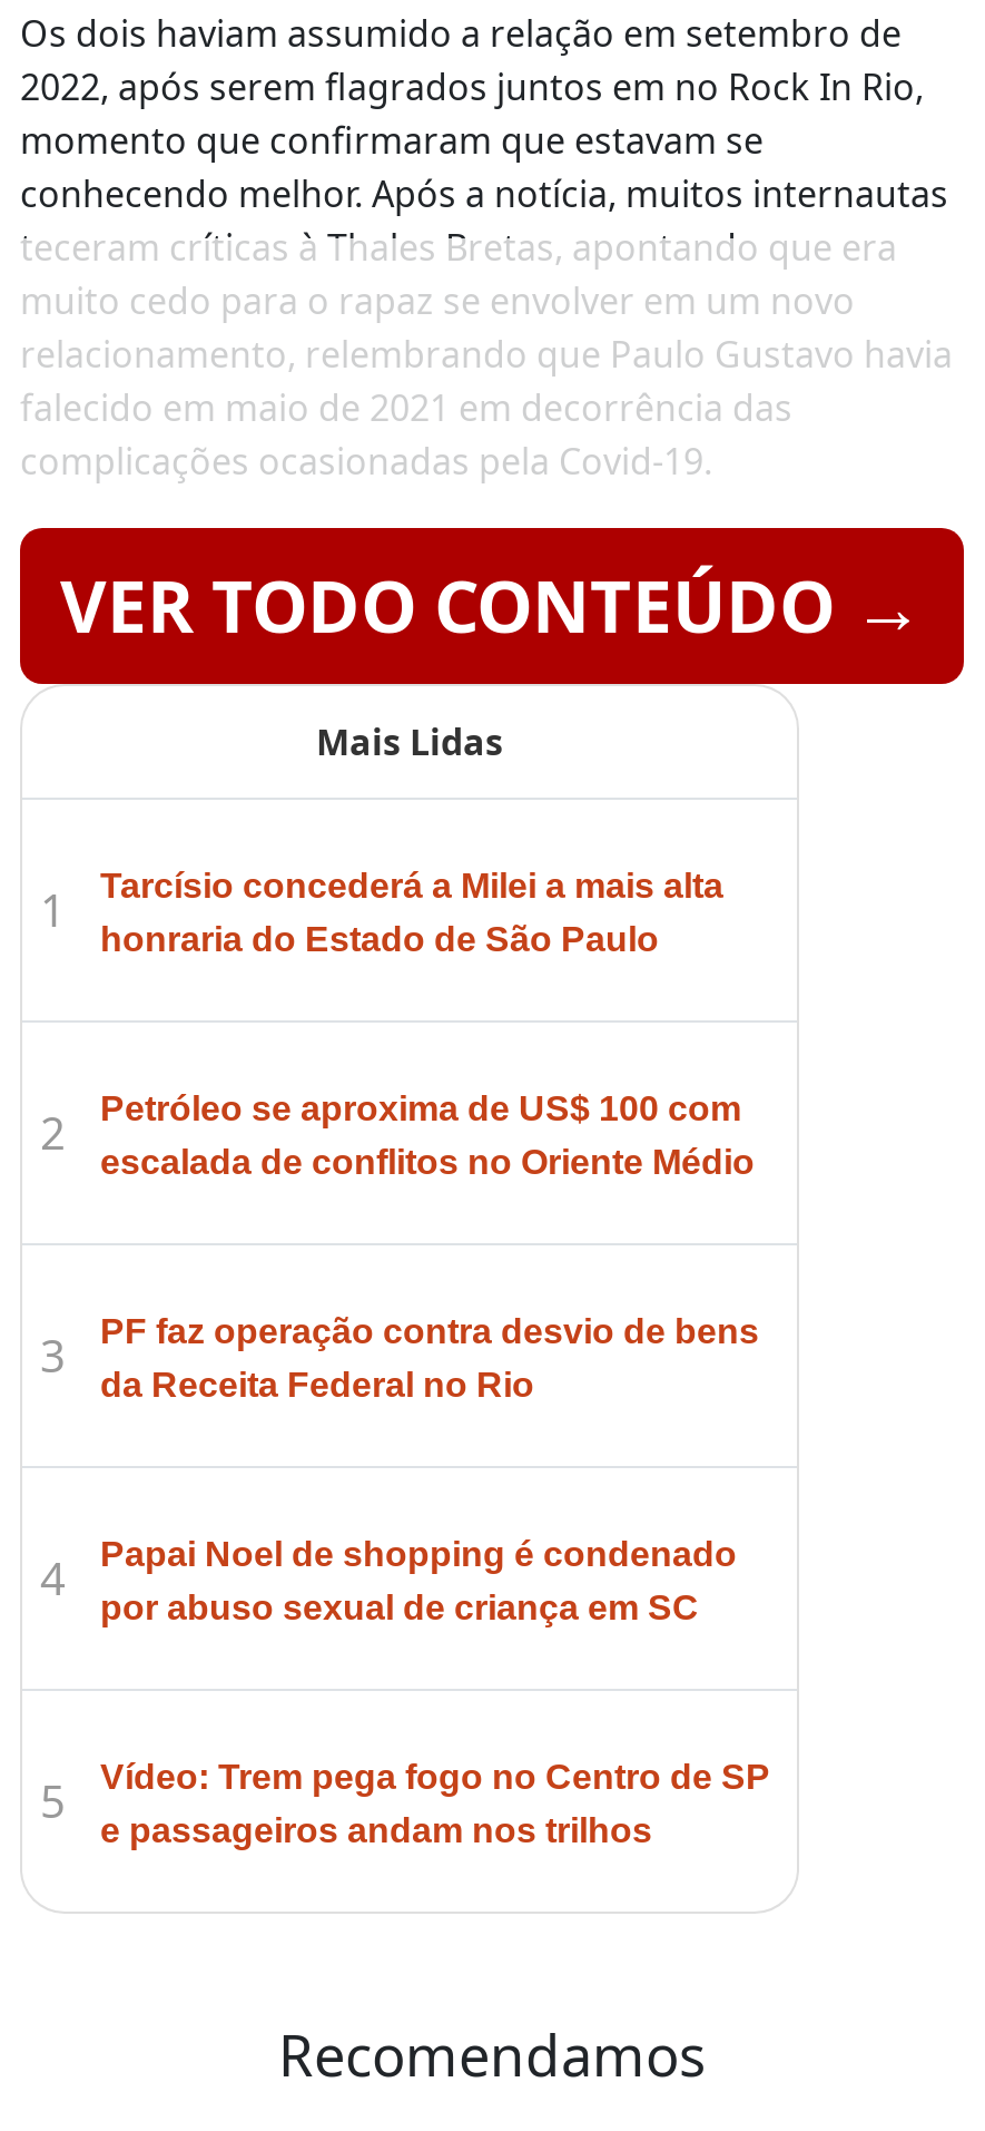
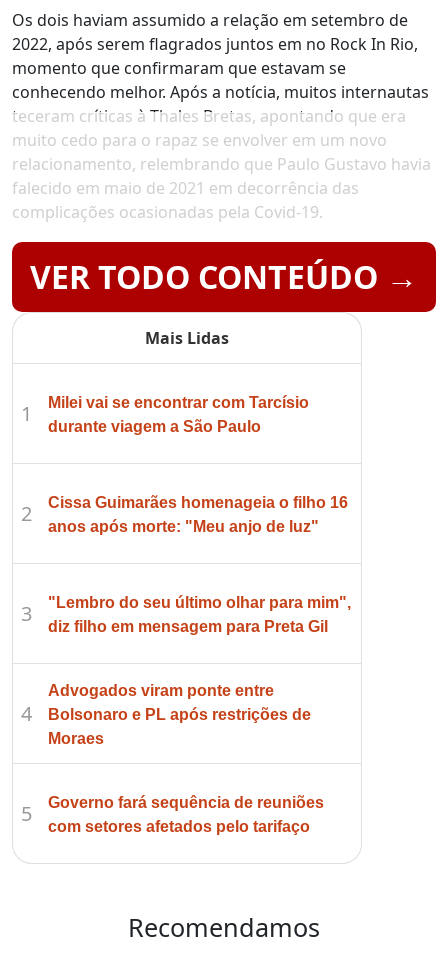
[100,866,723,957] Tarcísio concederá a Milei a mais alta | honraria do Estado de São Paulo -> [48,394,309,435] Milei vai se encontrar com Tarcísio | durante viagem a São Paulo
[100,1089,755,1180] Petróleo se aproxima de US$ 100 com | escalada de conflitos no Oriente Médio -> [48,494,348,535] Cissa Guimarães homenageia o filho 16 | anos após morte: "Meu anjo de luz"
[100,1311,759,1403] PF faz operação contra desvio de bens | da Receita Federal no Rio -> [48,594,351,635] "Lembro do seu último olhar para mim", | diz filho em mensagem para Preta Gil
[100,1534,737,1625] Papai Noel de shopping é condenado | por abuso sexual de criança em SC -> [48,682,311,747] Advogados viram ponte entre | Bolsonaro e PL após restrições de | Moraes
[100,1757,770,1848] Vídeo: Trem pega fogo no Centro de SP | e passageiros andam nos trilhos -> [48,794,324,835] Governo fará sequência de reuniões | com setores afetados pelo tarifaço

